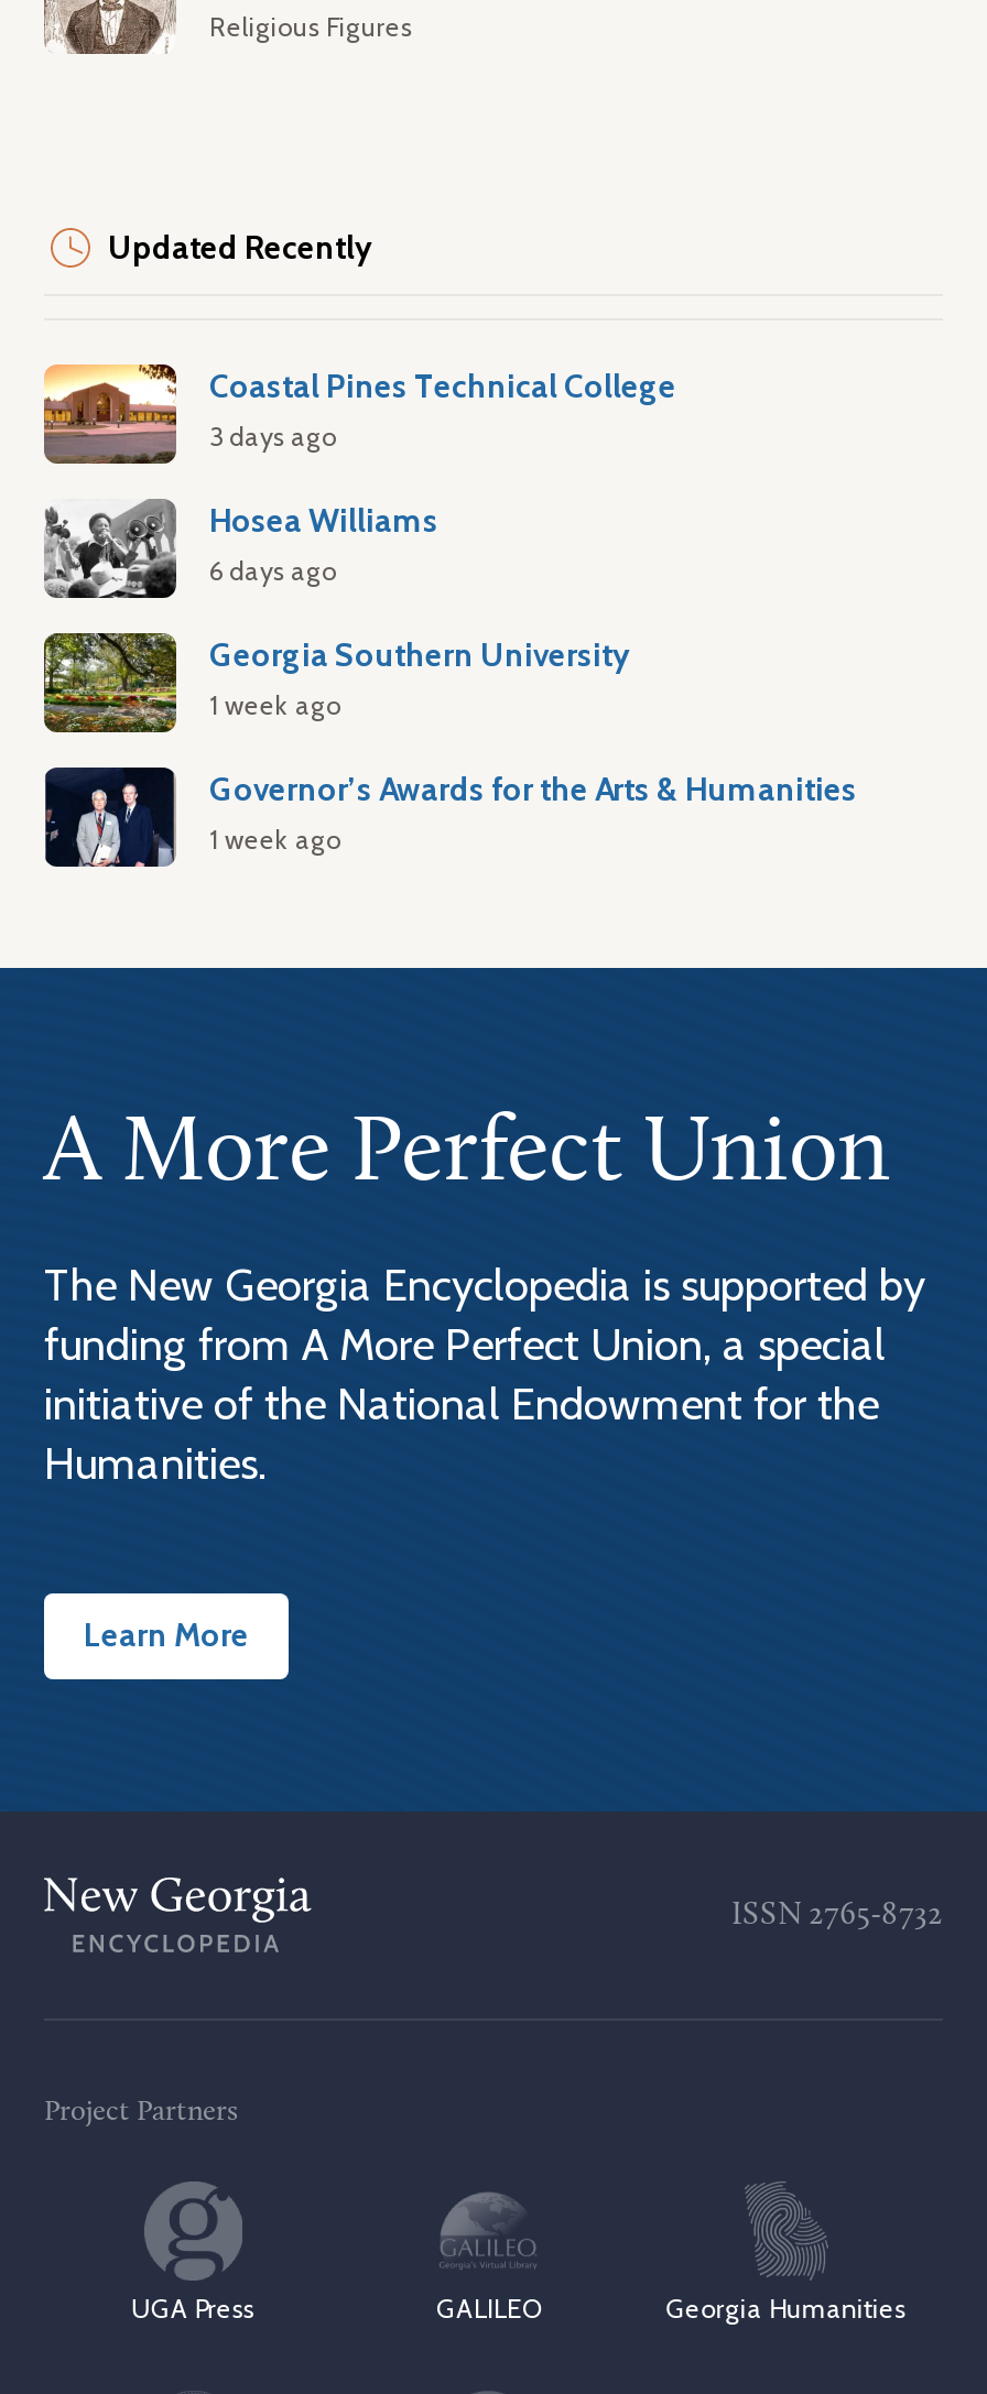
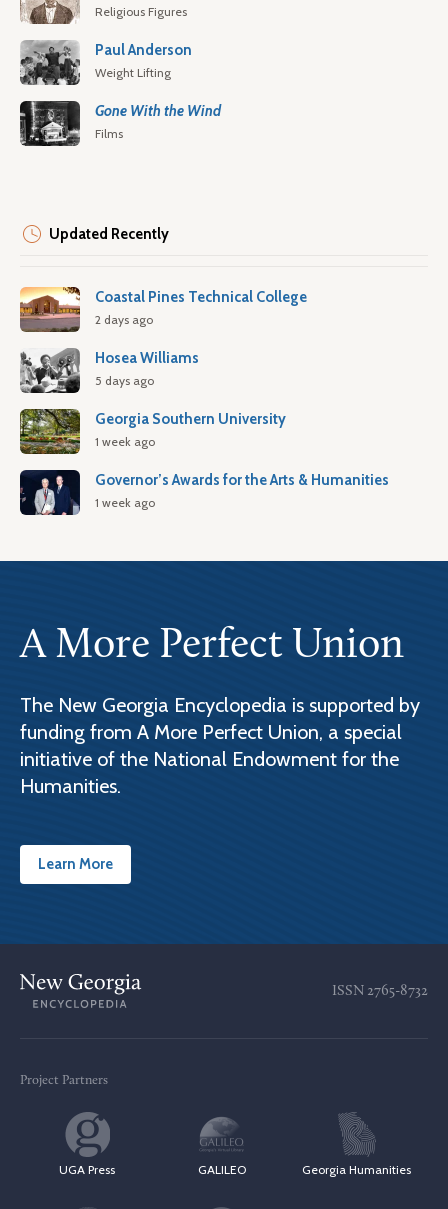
none -> [20,40,221,141] [image] | Paul Anderson | Weight Lifting | Gone With the Wind | Films
none -> [20,100,81,147] [image]
[209,419,337,452] 3 days ago -> [95,312,153,327] 2 days ago
[209,554,337,587] 6 days ago -> [95,373,154,388] 5 days ago

